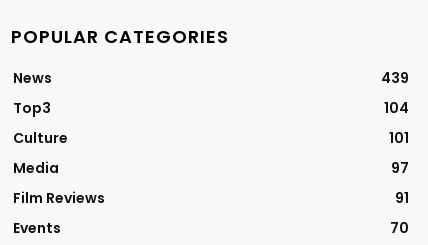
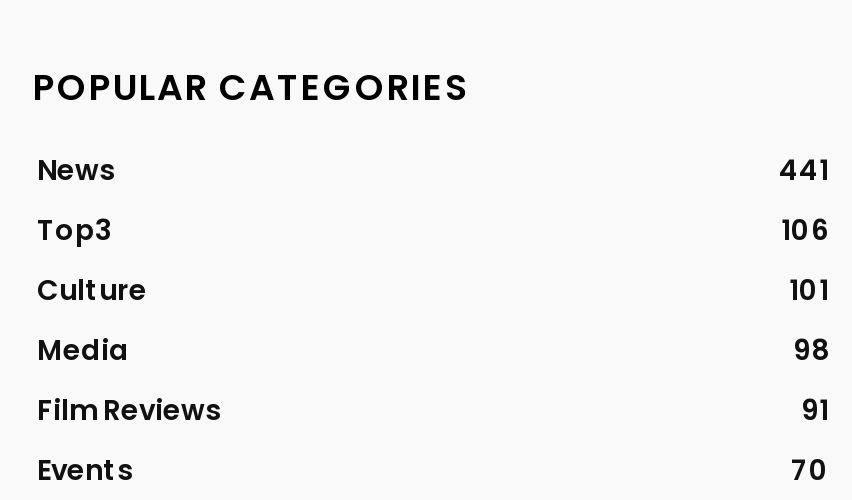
[381,68,409,88] 439 -> [779,149,829,189] 441
[384,98,409,118] 104 -> [781,209,829,249] 106
[391,158,409,178] 97 -> [793,329,829,369] 98

